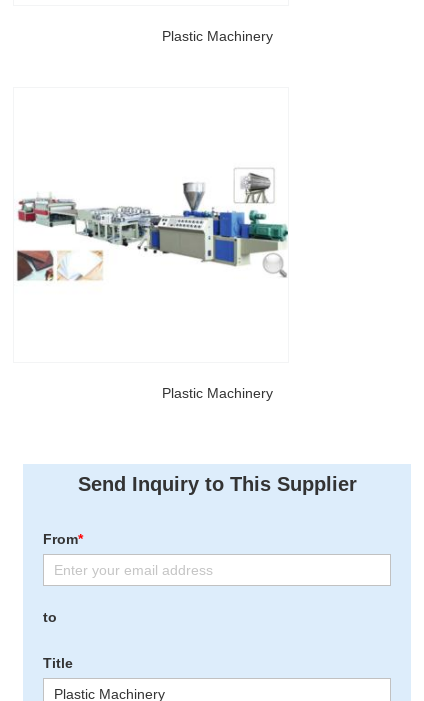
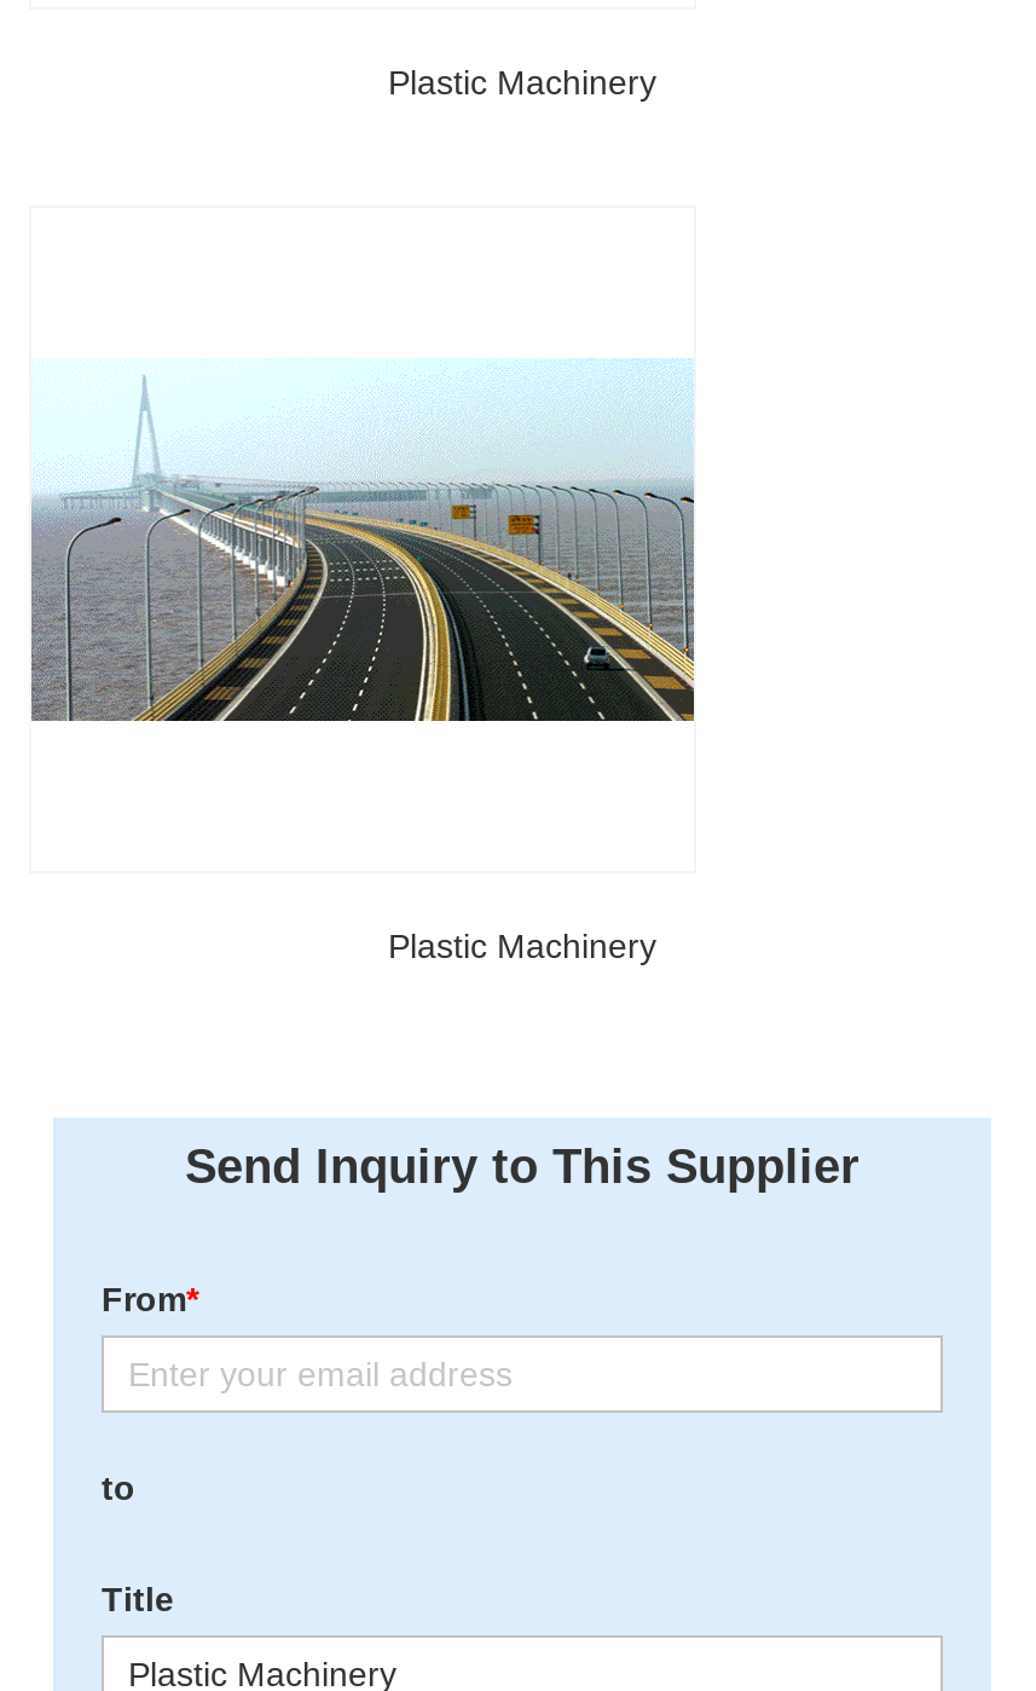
[14,151,288,300] [image] -> [29,358,696,723] [image]

